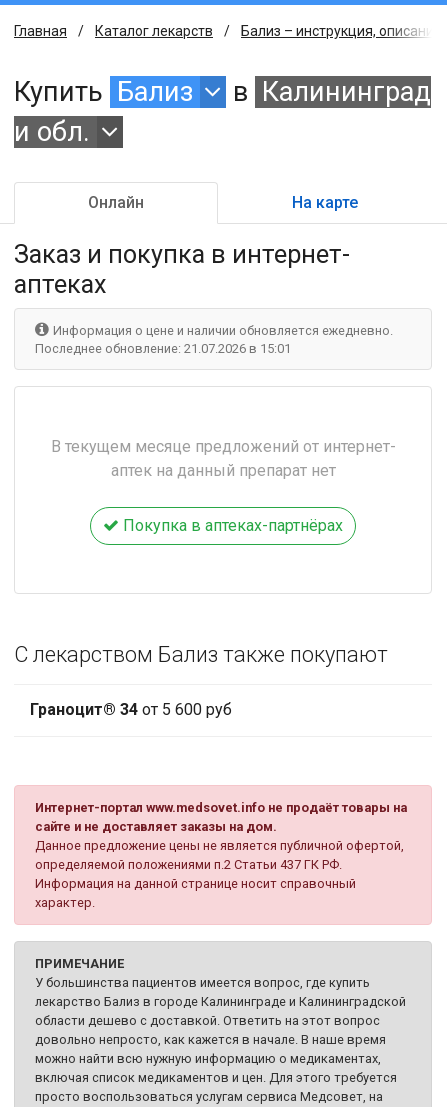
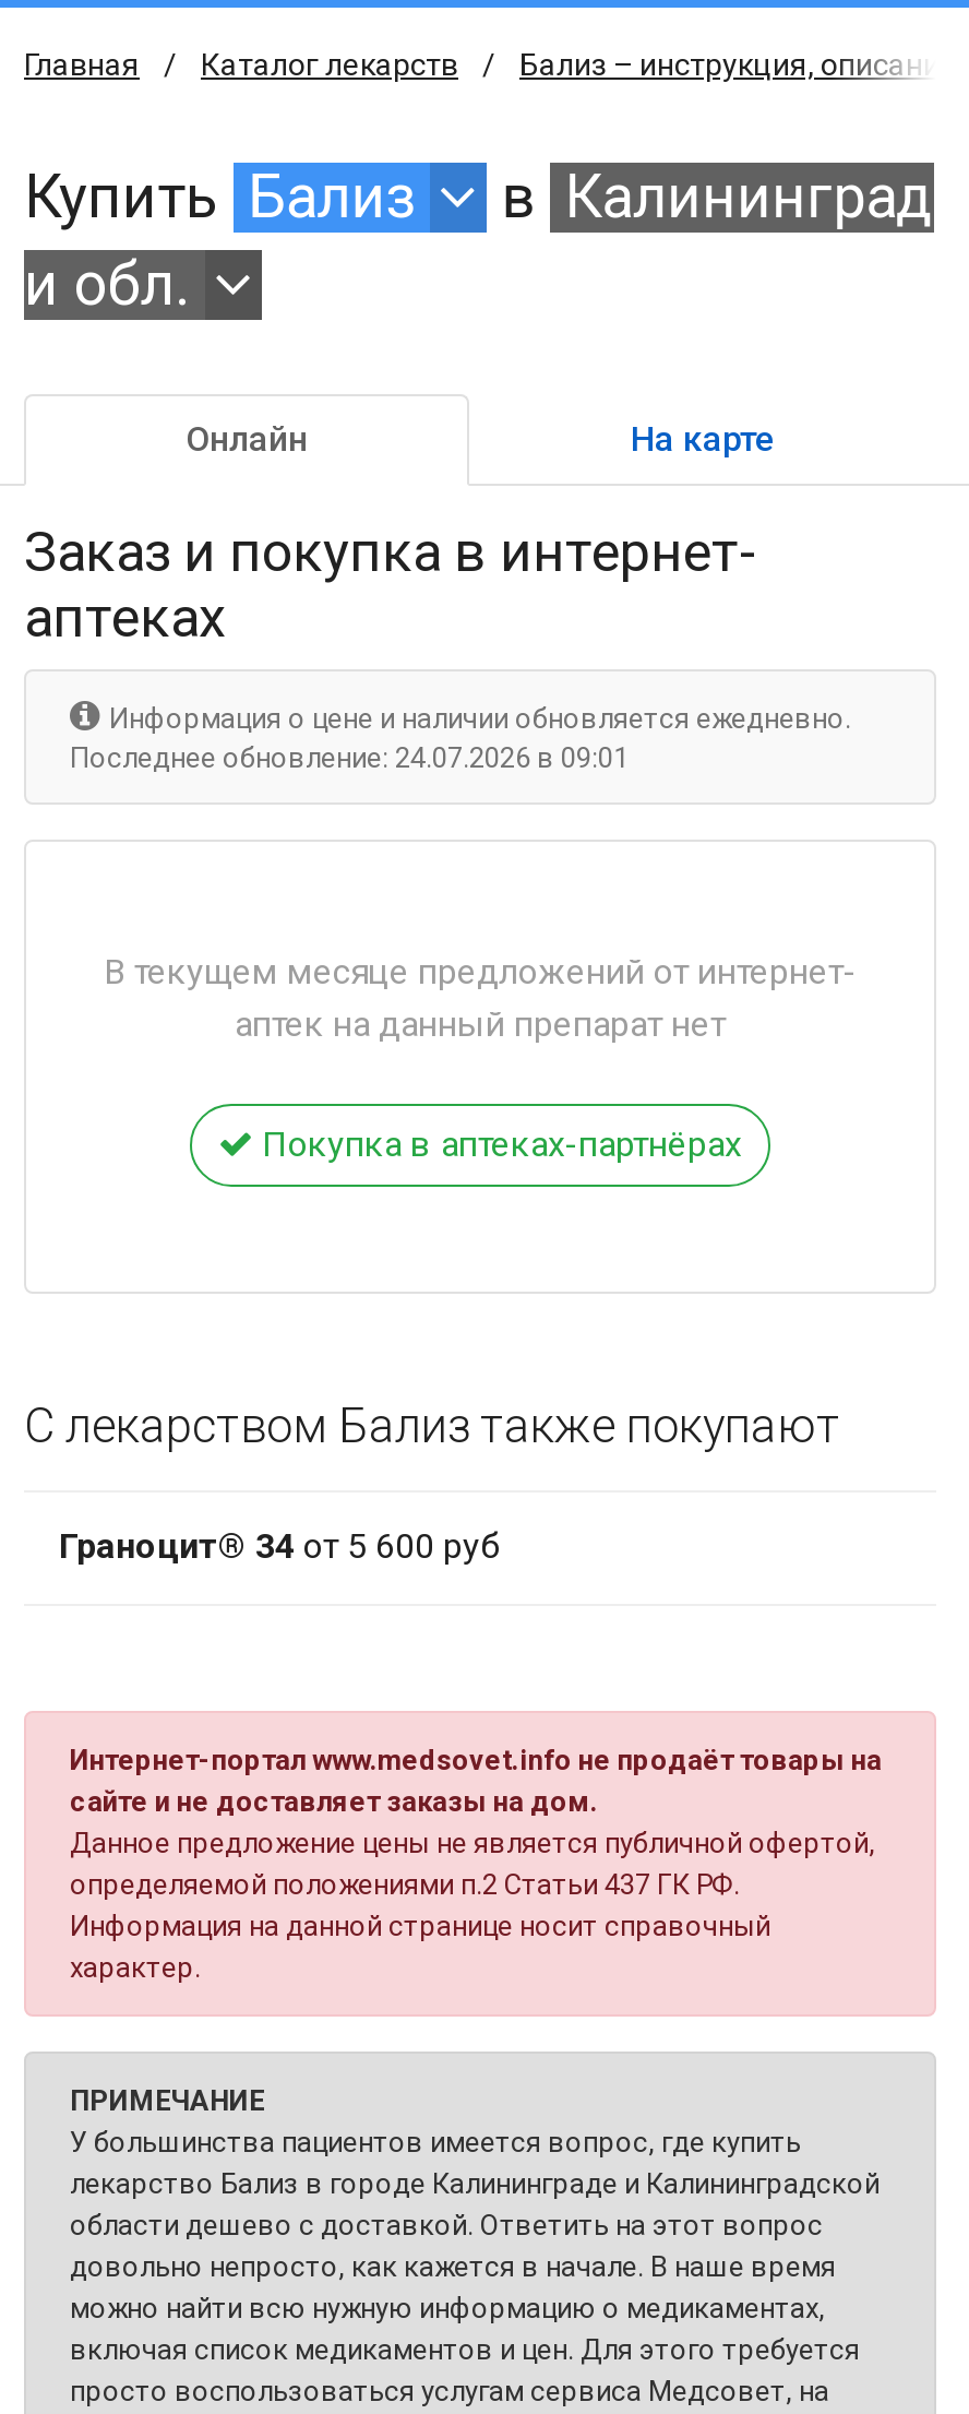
[35,341,291,356] Последнее обновление: 21.07.2026 в 15:01 -> [70,741,629,774] Последнее обновление: 24.07.2026 в 09:01

